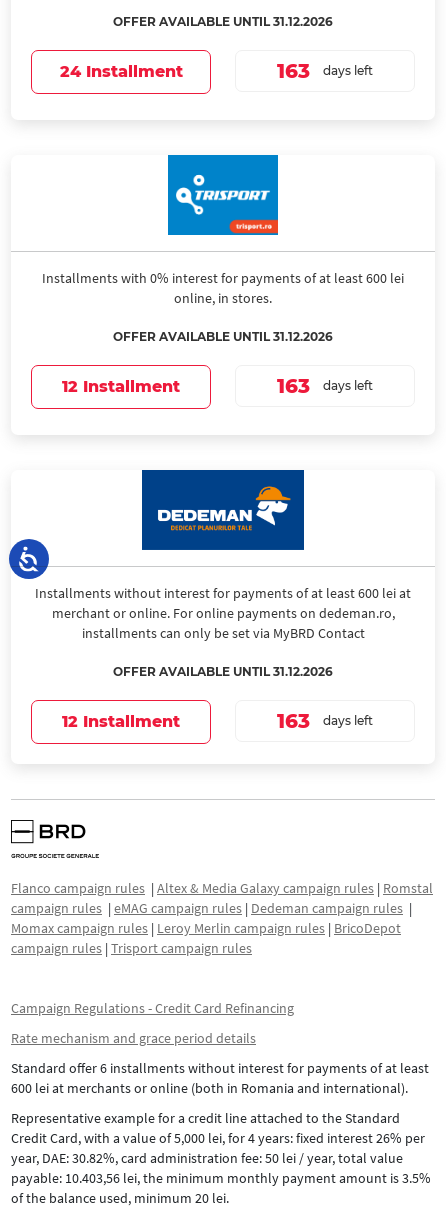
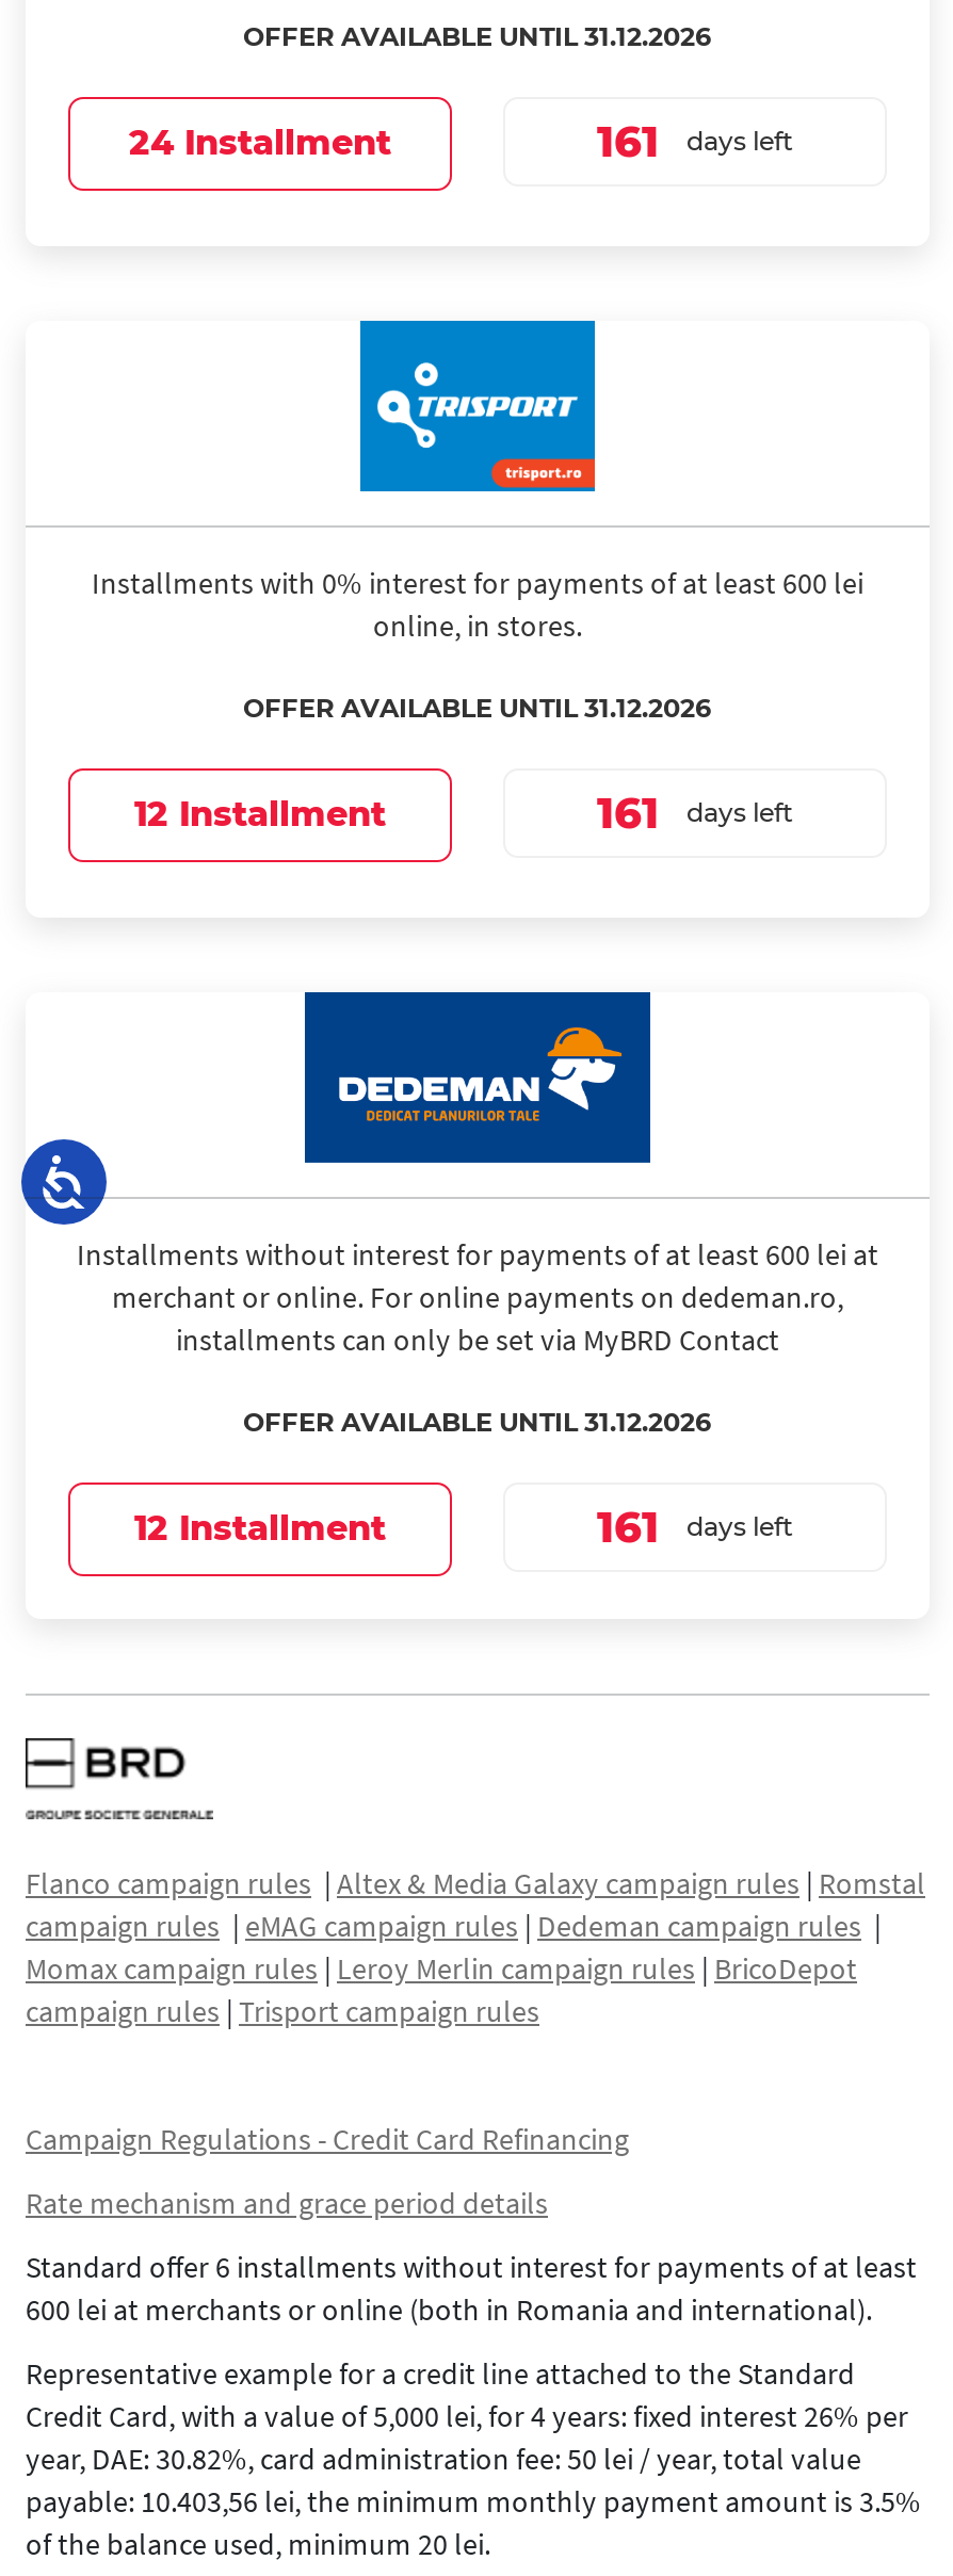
[277,59,373,83] 163 days left -> [597,116,793,167] 161 days left
[277,374,373,398] 163 days left -> [597,787,793,839] 161 days left
[277,709,373,733] 163 days left -> [597,1501,793,1553] 161 days left

